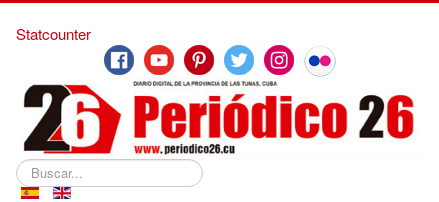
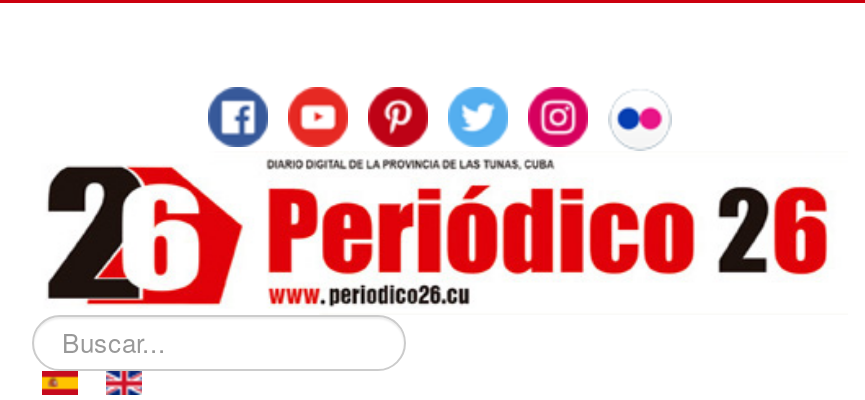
[16,23,91,44] Statcounter -> none

